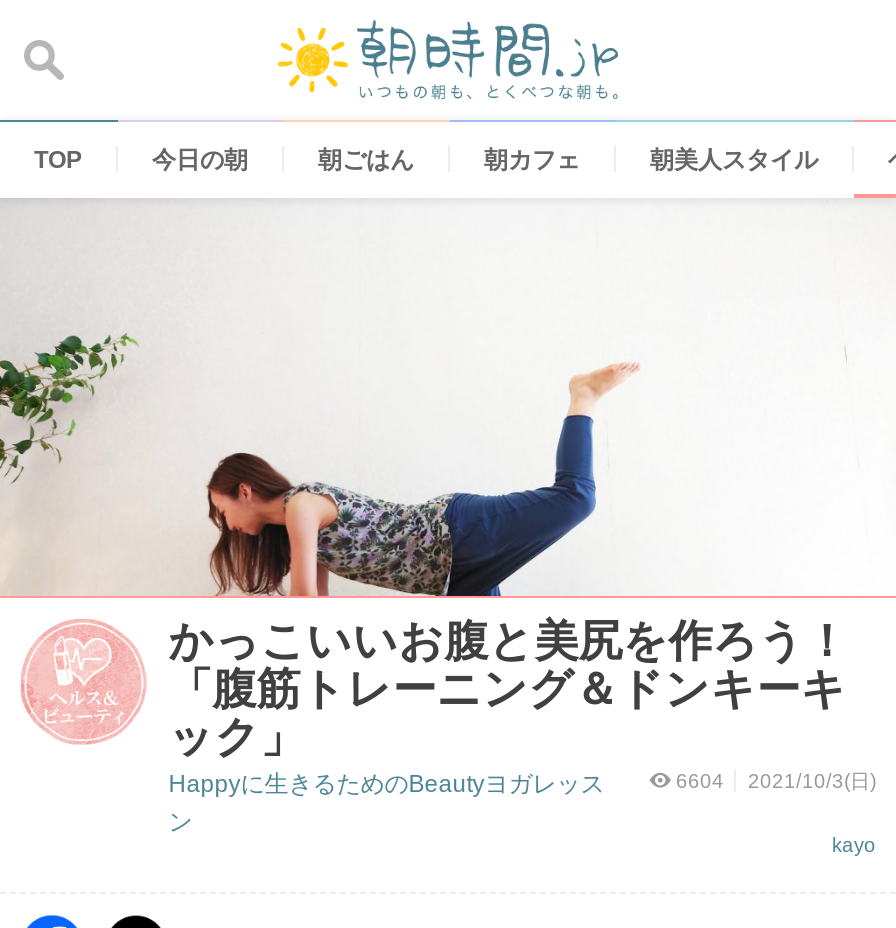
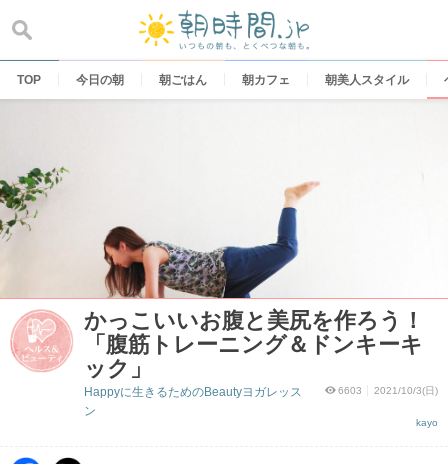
[676,770,876,792] 6604 2021/10/3(日) -> [338,385,438,396] 6603 2021/10/3(日)

